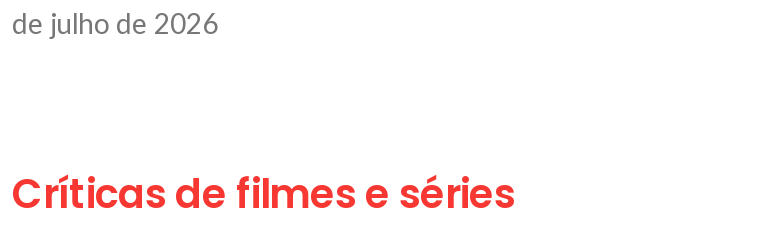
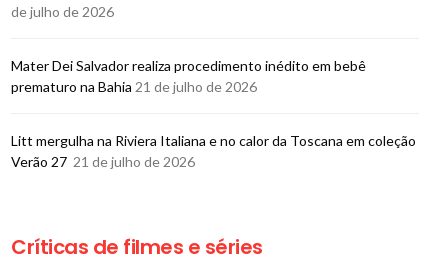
none -> [11,57,416,170] Mater Dei Salvador realiza procedimento inédito em bebê | prematuro na Bahia 21 de julho de 2026 | Litt mergulha na Riviera Italiana e no calor da Toscana em coleção | Verão 27 21 de julho de 2026

